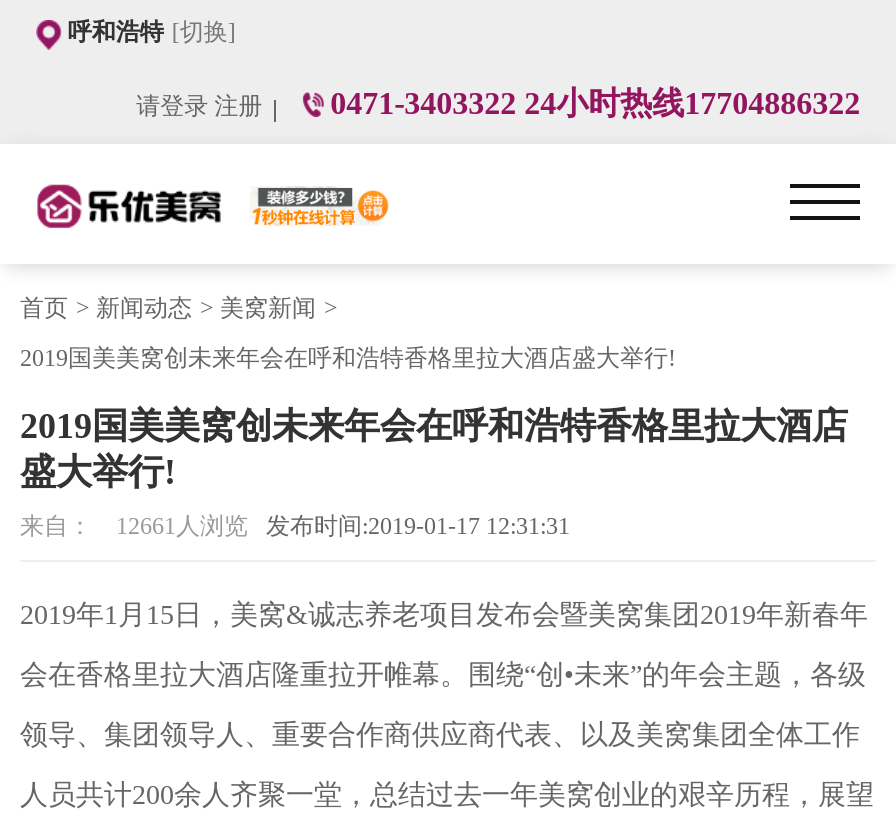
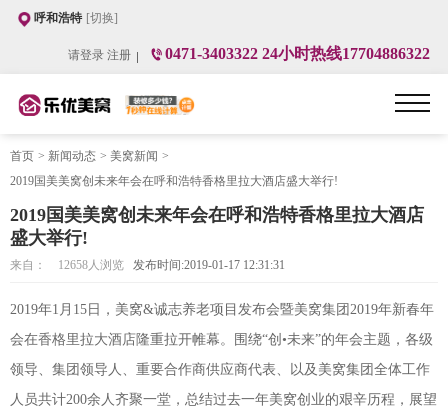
[116,512,570,540] 12661人浏览发布时间:2019-01-17 12:31:31 -> [58,258,285,272] 12658人浏览发布时间:2019-01-17 12:31:31

